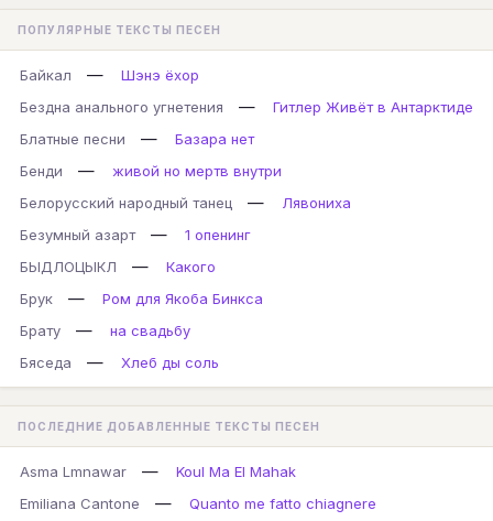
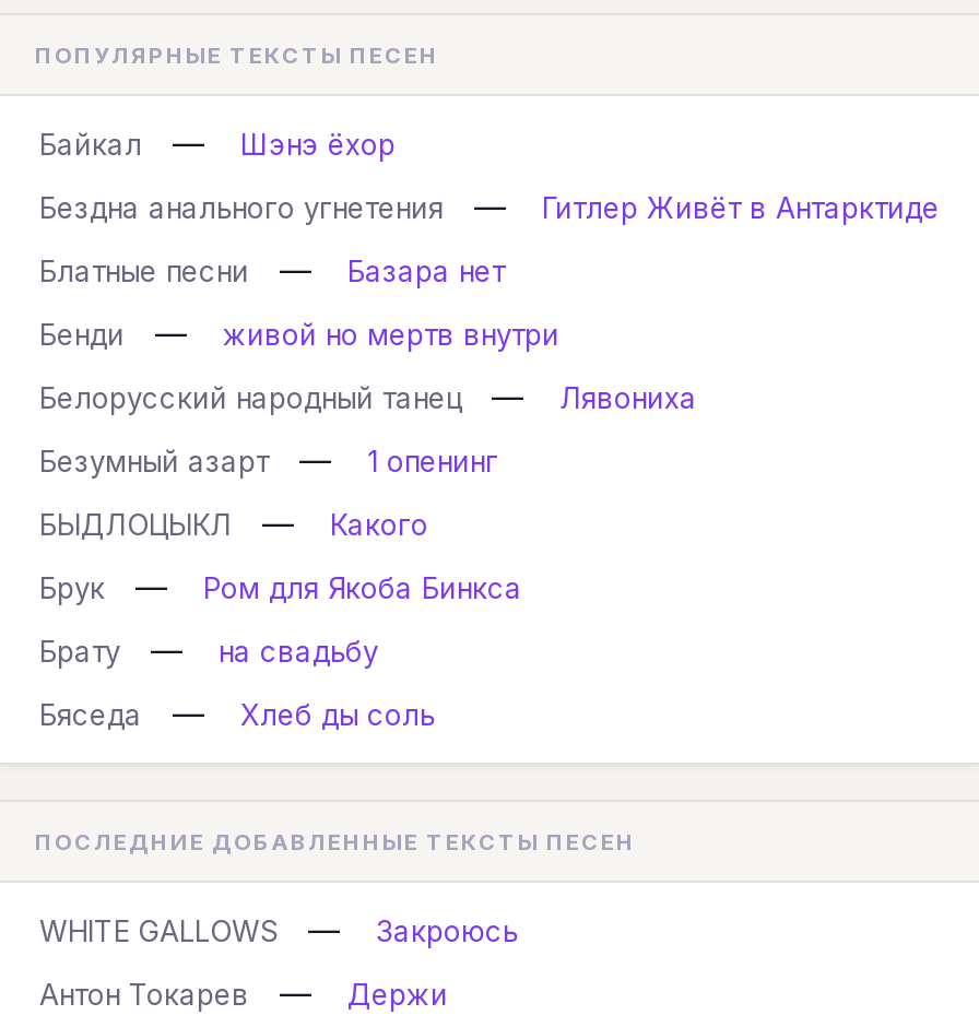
[20,463,127,480] Asma Lmnawar -> [39,913,278,948] WHITE GALLOWS
[176,463,296,480] Koul Ma El Mahak -> [376,913,518,948] Закроюсь
[20,495,140,512] Emiliana Cantone -> [39,977,249,1012] Антон Токарев
[189,495,376,512] Quanto me fatto chiagnere -> [347,977,448,1012] Держи

